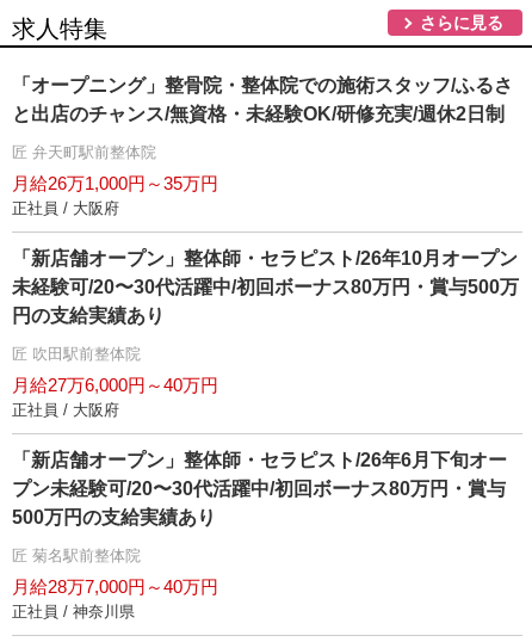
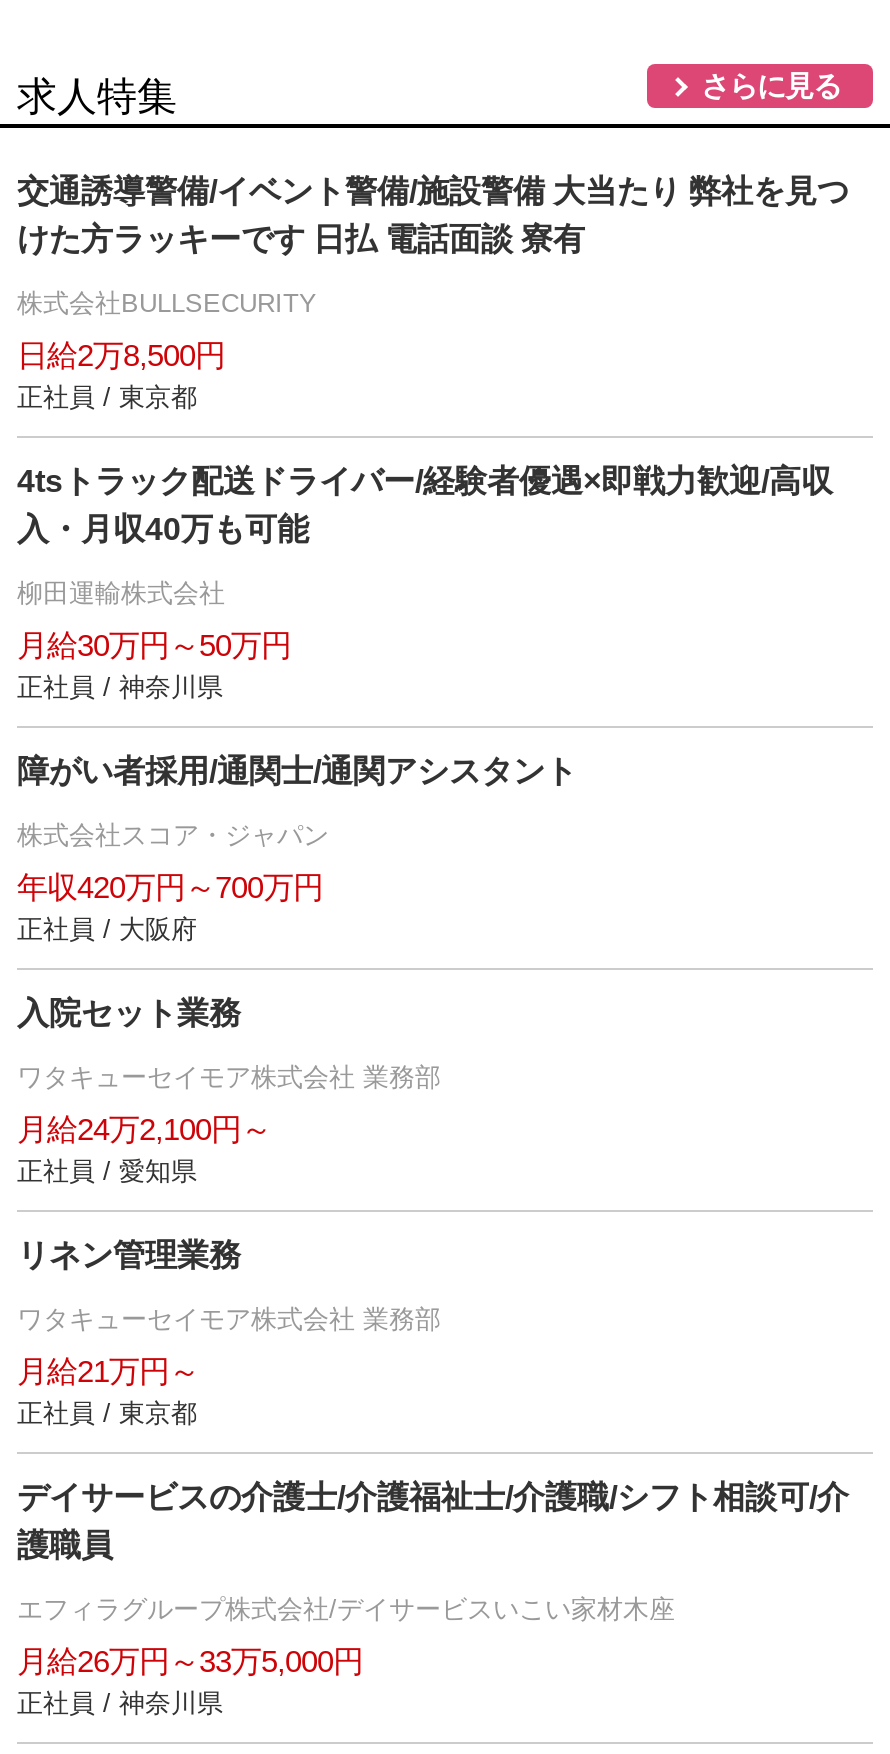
[12,75,513,193] 「オープニング」整骨院・整体院での施術スタッフ/ふるさ | と出店のチャンス/無資格・未経験OK/研修充実/週休2日制 | 匠 弁天町駅前整体院 | 月給26万1,000円～35万円 -> [17,174,849,904] 交通誘導警備/イベント警備/施設警備 大当たり 弊社を見つ | けた方ラッキーです 日払 電話面談 寮有 | 株式会社BULLSECURITY | 日給2万8,500円 | 正社員 / 東京都 | 4tsトラック配送ドライバー/経験者優遇×即戦力歓迎/高収 | 入・月収40万も可能 | 柳田運輸株式会社 | 月給30万円～50万円 | 正社員 / 神奈川県 | 障がい者採用/通関士/通関アシスタント | 株式会社スコア・ジャパン | 年収420万円～700万円
[12,248,519,597] 「新店舗オープン」整体師・セラピスト/26年10月オープン | 未経験可/20〜30代活躍中/初回ボーナス80万円・賞与500万 | 円の支給実績あり | 匠 吹田駅前整体院 | 月給27万6,000円～40万円 | 正社員 / 大阪府 | 「新店舗オープン」整体師・セラピスト/26年6月下旬オー | プン未経験可/20〜30代活躍中/初回ボーナス80万円・賞与 | 500万円の支給実績あり | 匠 菊名駅前整体院 | 月給28万7,000円～40万円 -> [17,996,849,1678] 入院セット業務 | ワタキューセイモア株式会社 業務部 | 月給24万2,100円～ | 正社員 / 愛知県 | リネン管理業務 | ワタキューセイモア株式会社 業務部 | 月給21万円～ | 正社員 / 東京都 | デイサービスの介護士/介護福祉士/介護職/シフト相談可/介 | 護職員 | エフィラグループ株式会社/デイサービスいこい家材木座 | 月給26万円～33万5,000円

